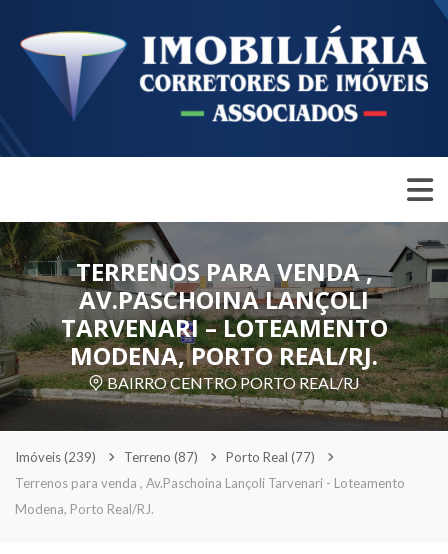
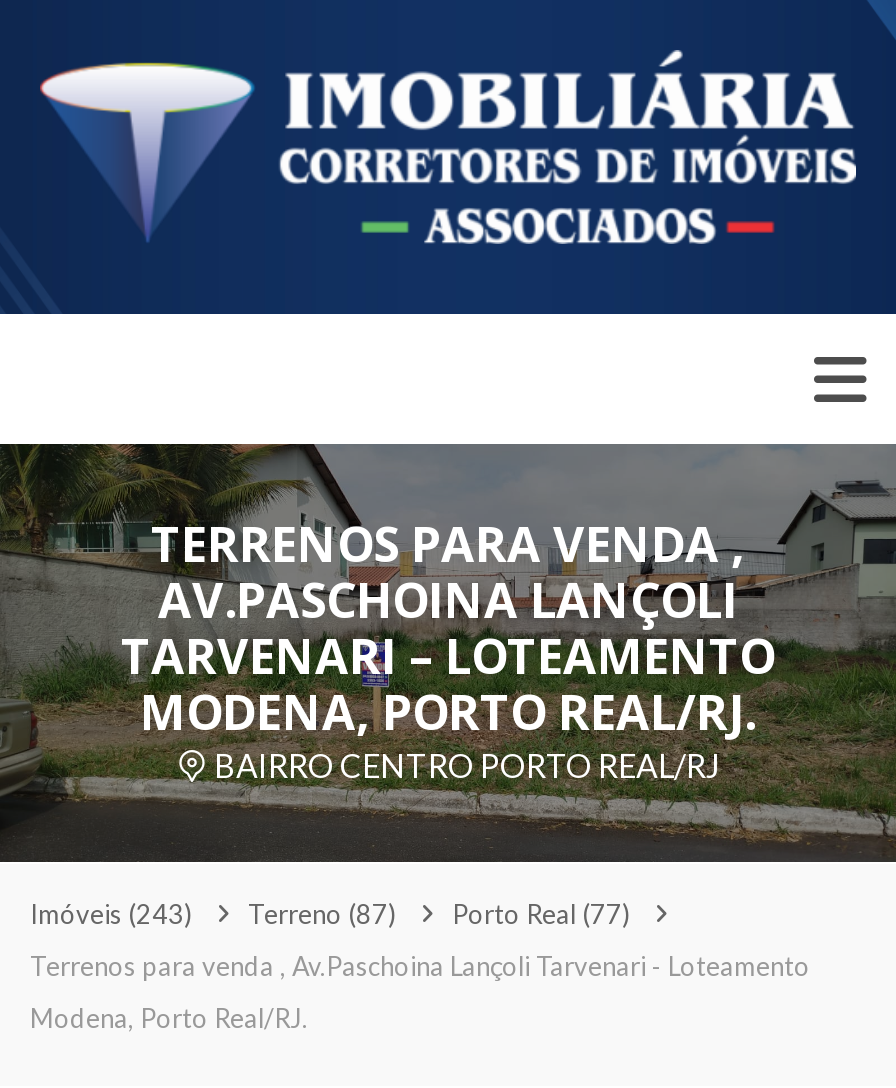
[15,449,315,465] Imóveis (239) Terreno (87) Porto Real (77) -> [30,899,630,931] Imóveis (243) Terreno (87) Porto Real (77)

